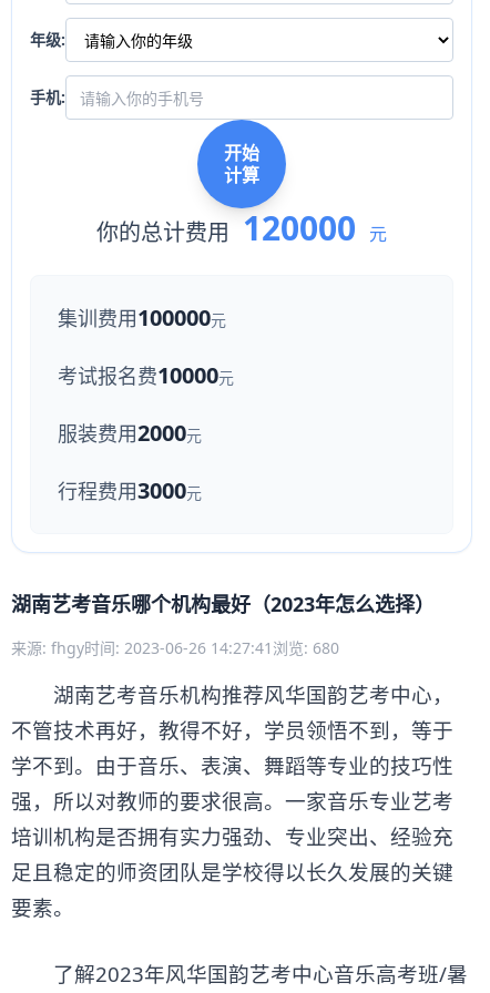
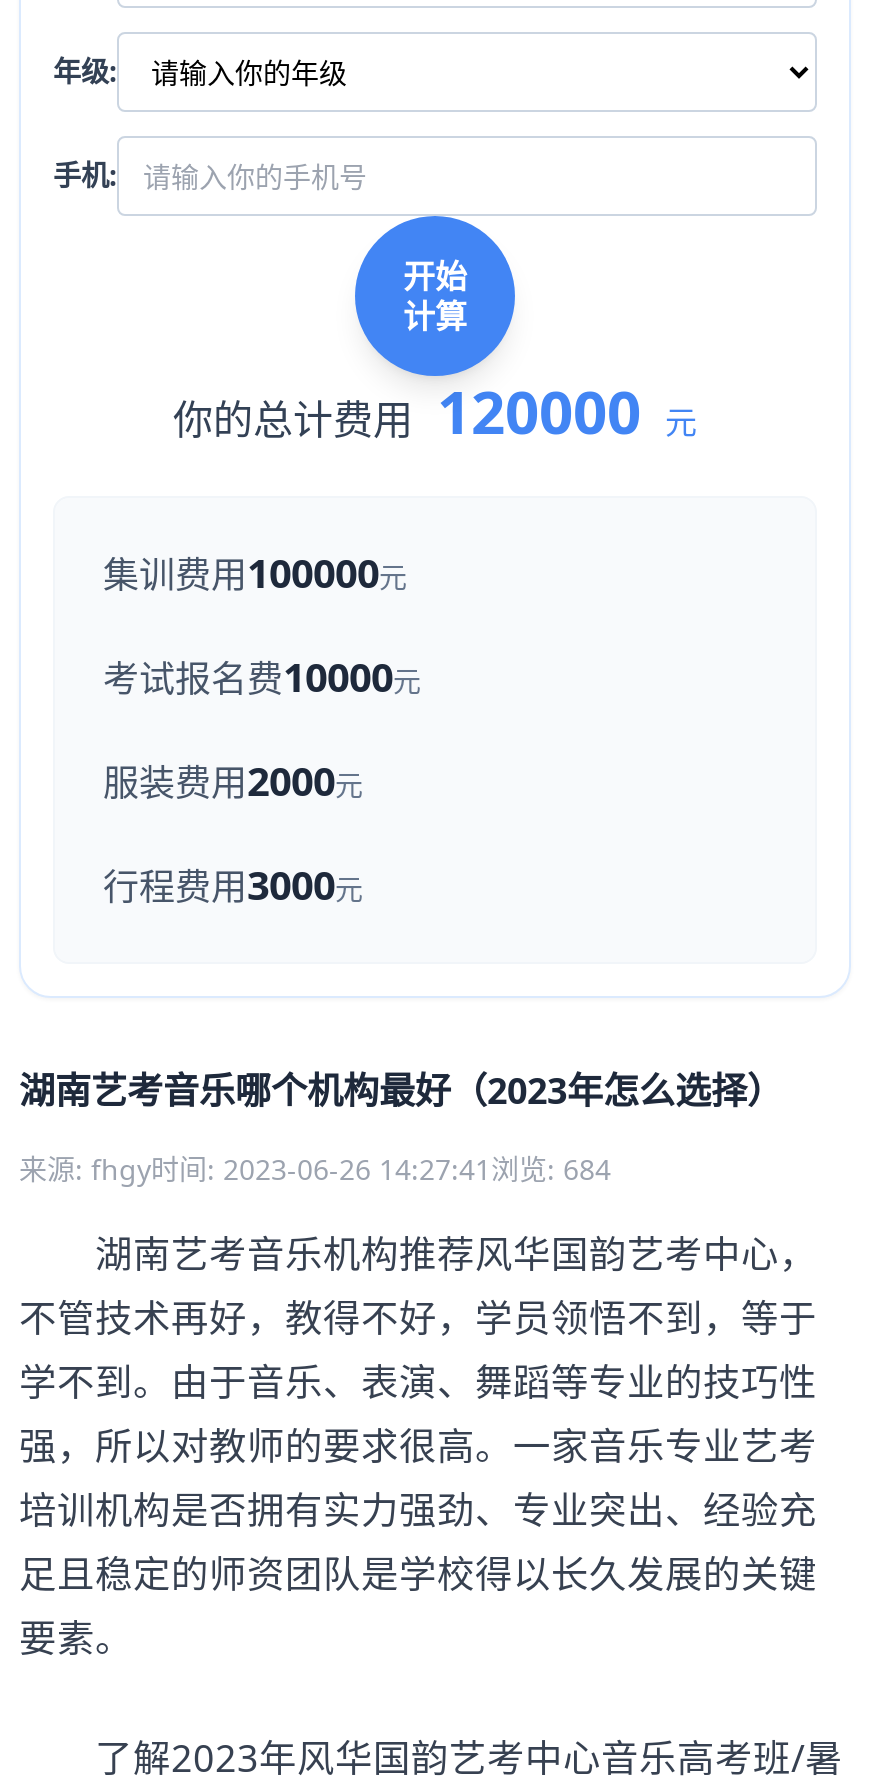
[11,637,339,658] 来源: fhgy时间: 2023-06-26 14:27:41浏览: 680 -> [19,1150,611,1188] 来源: fhgy时间: 2023-06-26 14:27:41浏览: 684

